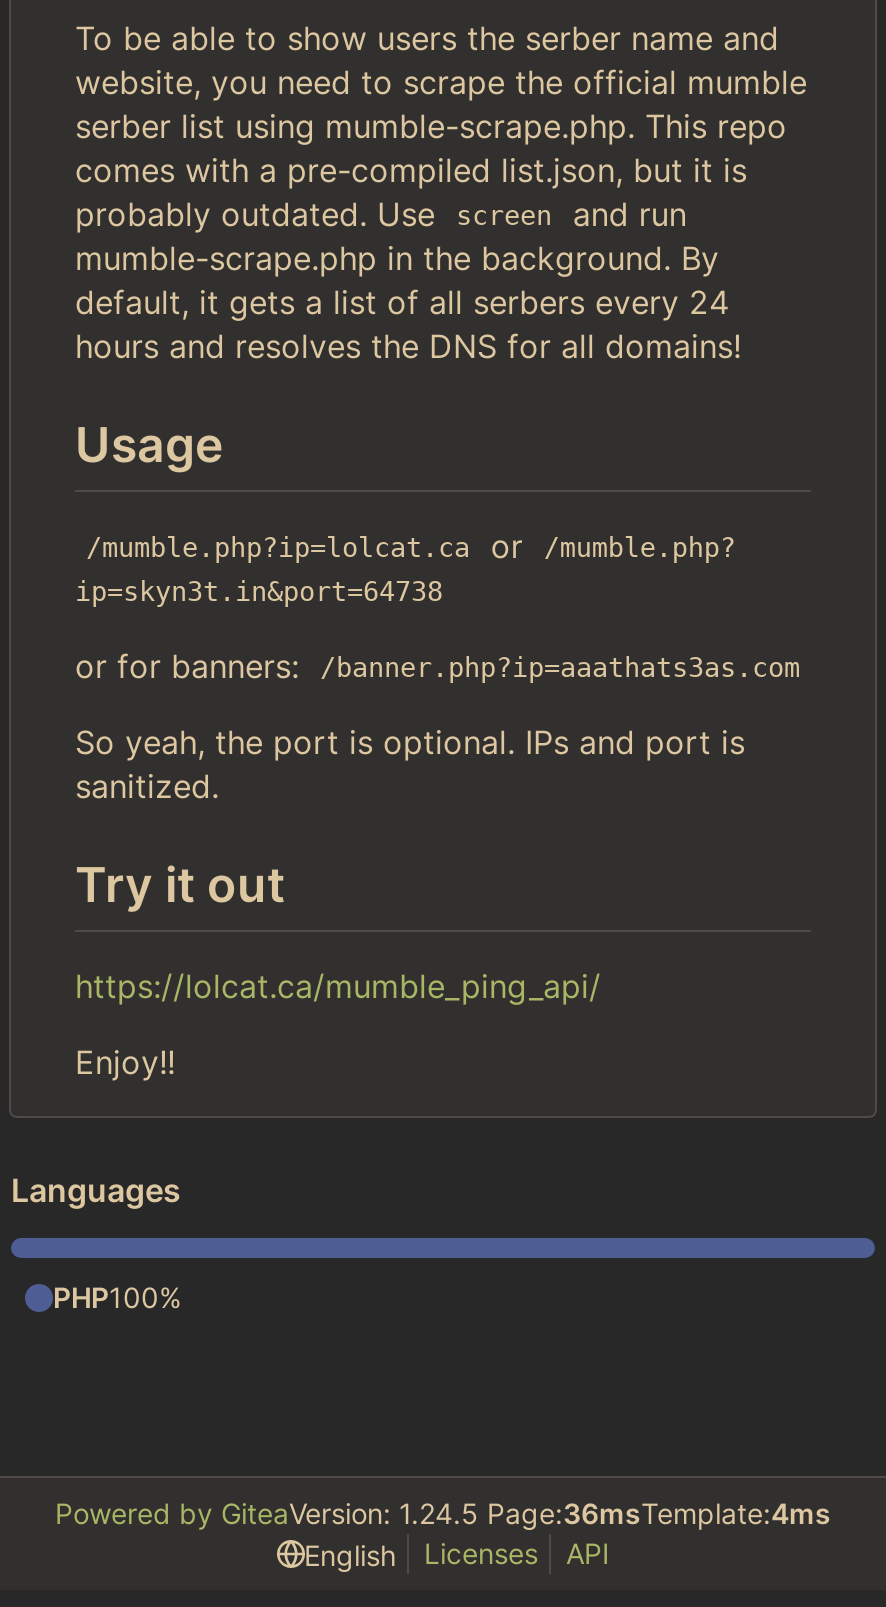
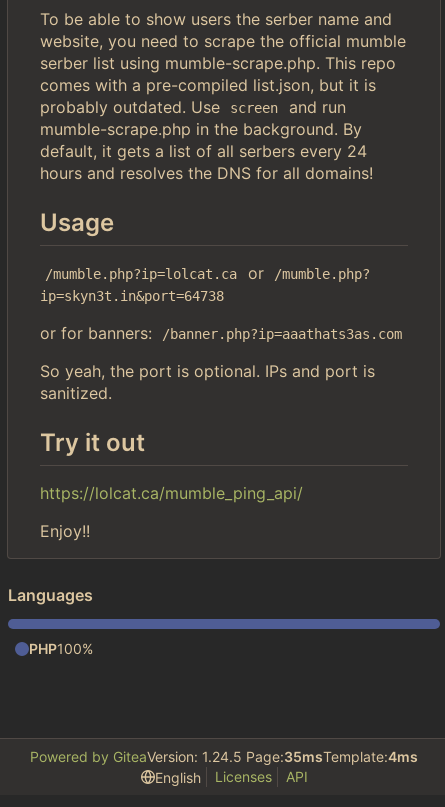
[55,1496,831,1530] Powered by GiteaVersion: 1.24.5 Page:36msTemplate:4ms -> [30,748,418,765] Powered by GiteaVersion: 1.24.5 Page:35msTemplate:4ms

